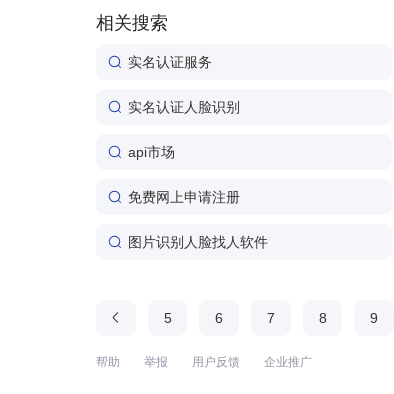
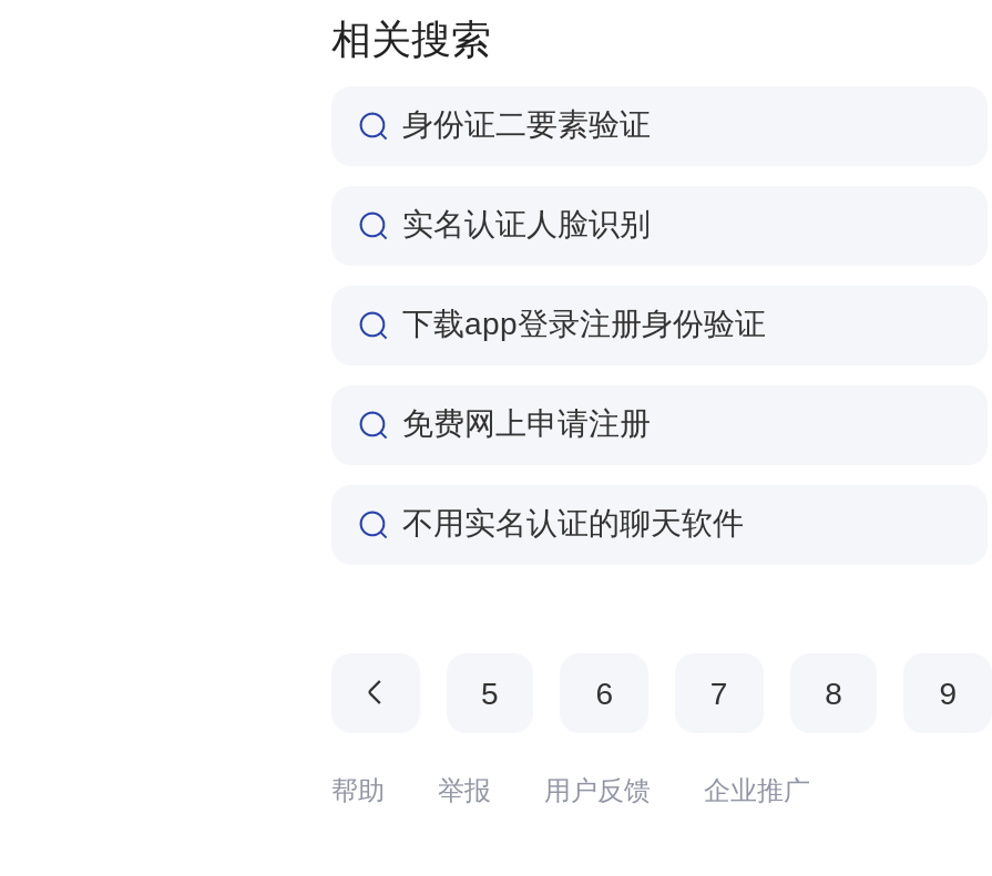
[128,53,212,69] 实名认证服务 -> [402,106,651,142] 身份证二要素验证
[128,143,175,159] api市场 -> [402,306,766,341] 下载app登录注册身份验证
[128,233,268,249] 图片识别人脸找人软件 -> [402,505,744,540] 不用实名认证的聊天软件

